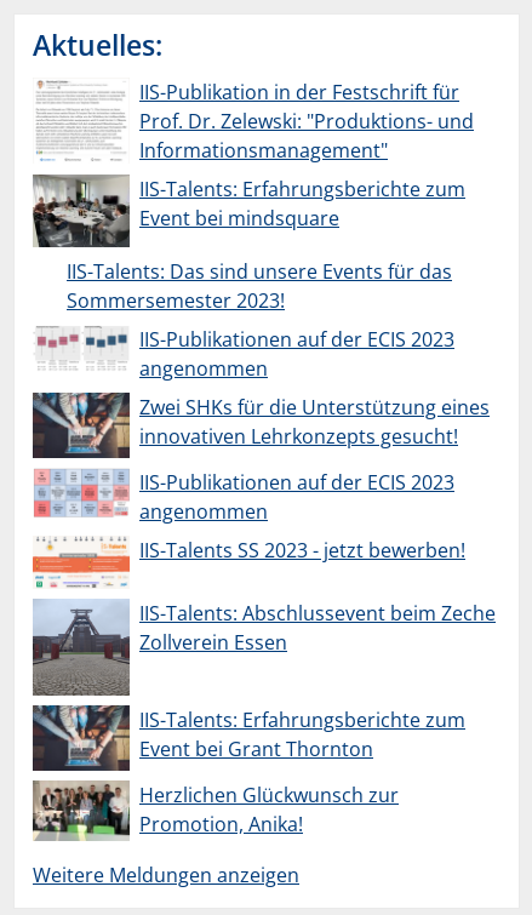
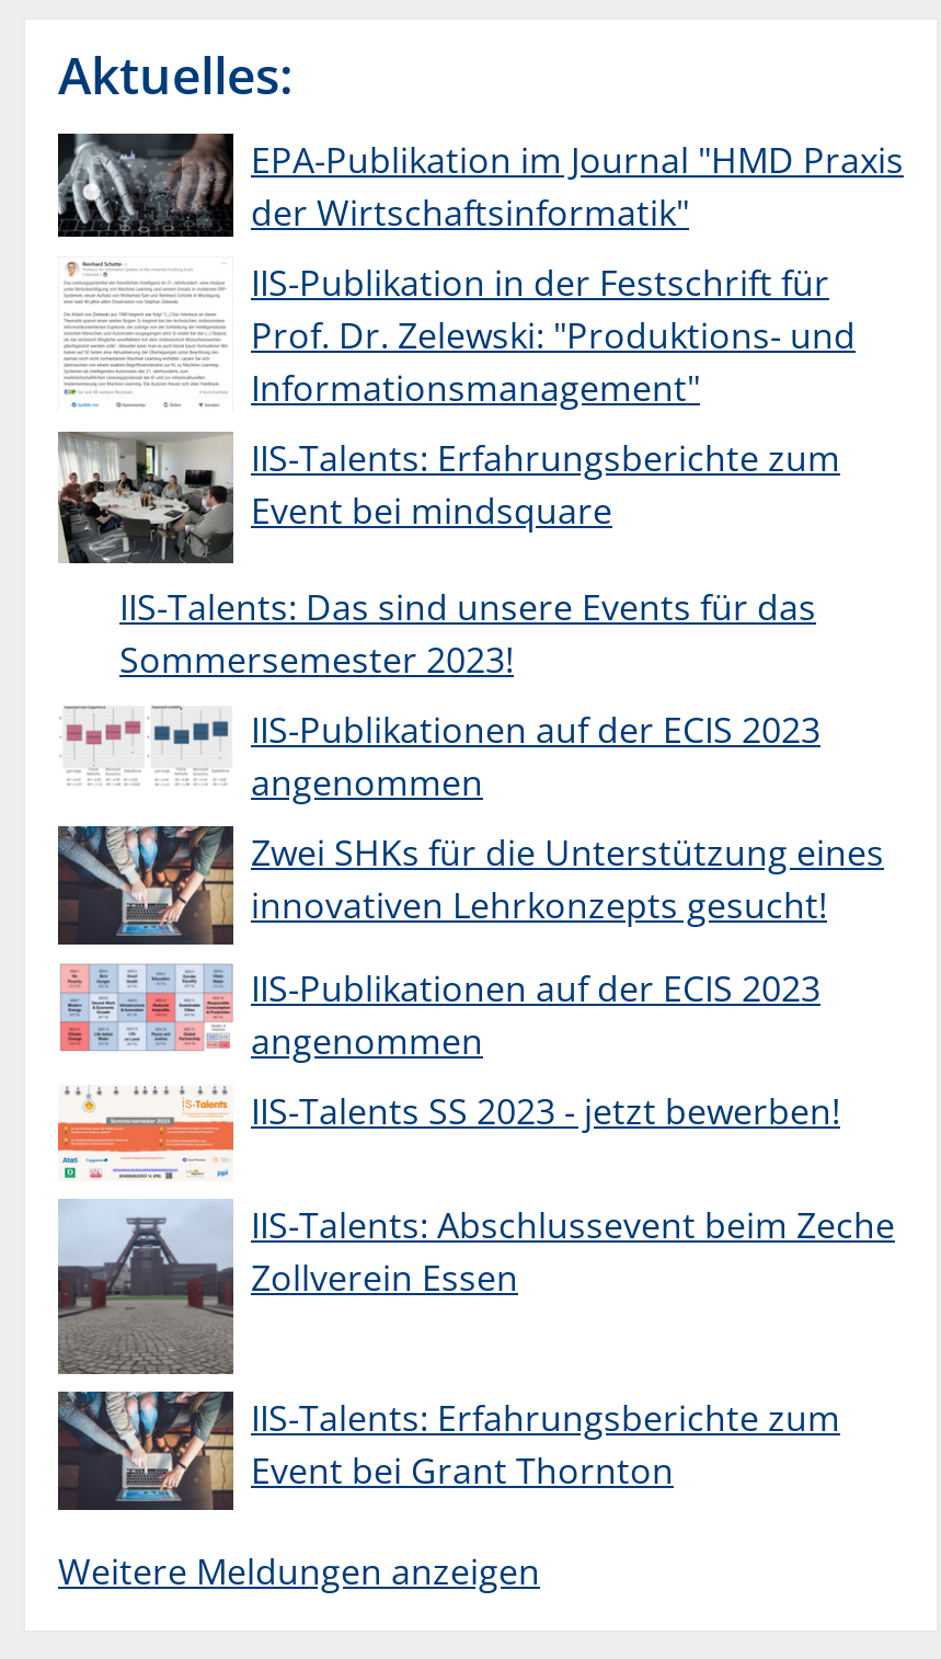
none -> [56,131,904,239] [image] | EPA-Publikation im Journal "HMD Praxis | der Wirtschaftsinformatik"
moved [32,79,496,763] -> [56,259,895,1496]: [image] | IIS-Publikation in der Festschrift für | Prof. Dr. Zelewski: "Produktions- und | ... | IIS-Talents: Erfahrungsberichte zum | Event bei Grant Thornton
[32,779,399,841] [image] | Herzlichen Glückwunsch zur | Promotion, Anika! -> none

